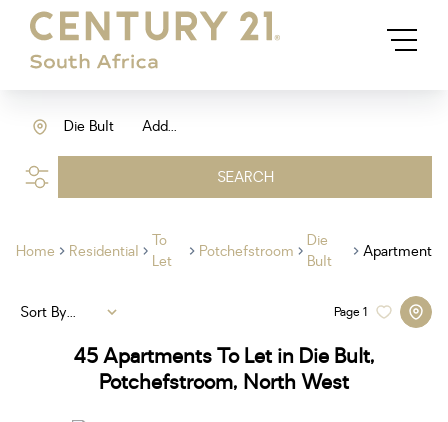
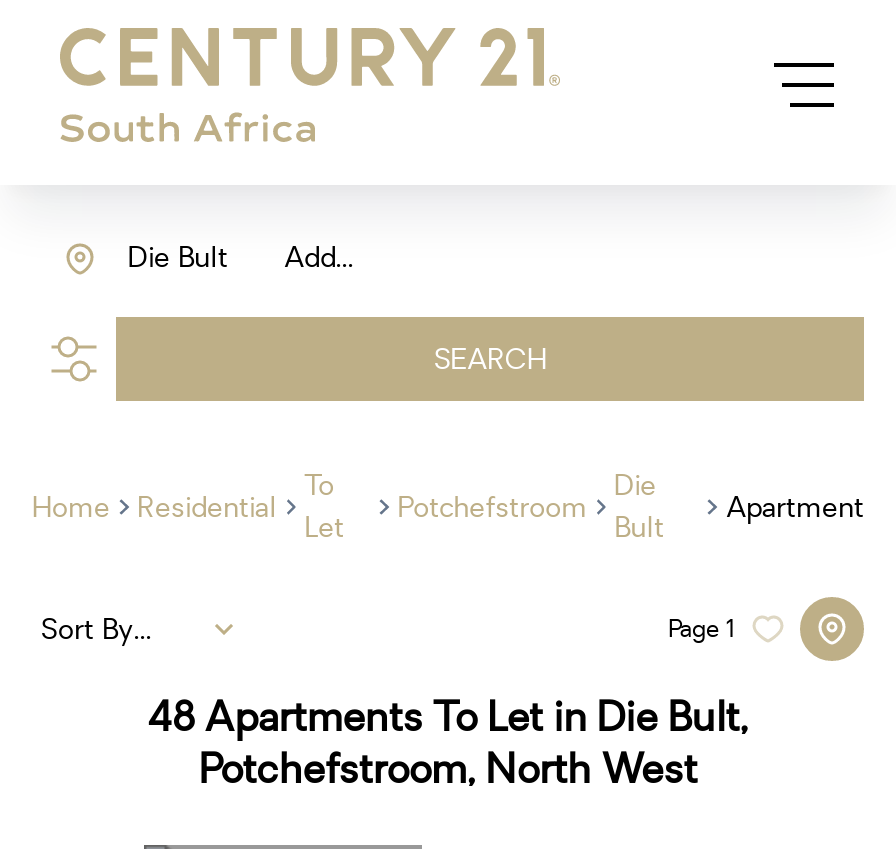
[74,343,374,370] 45 Apartments To Let in Die Bult, -> [148,691,748,745] 48 Apartments To Let in Die Bult,

